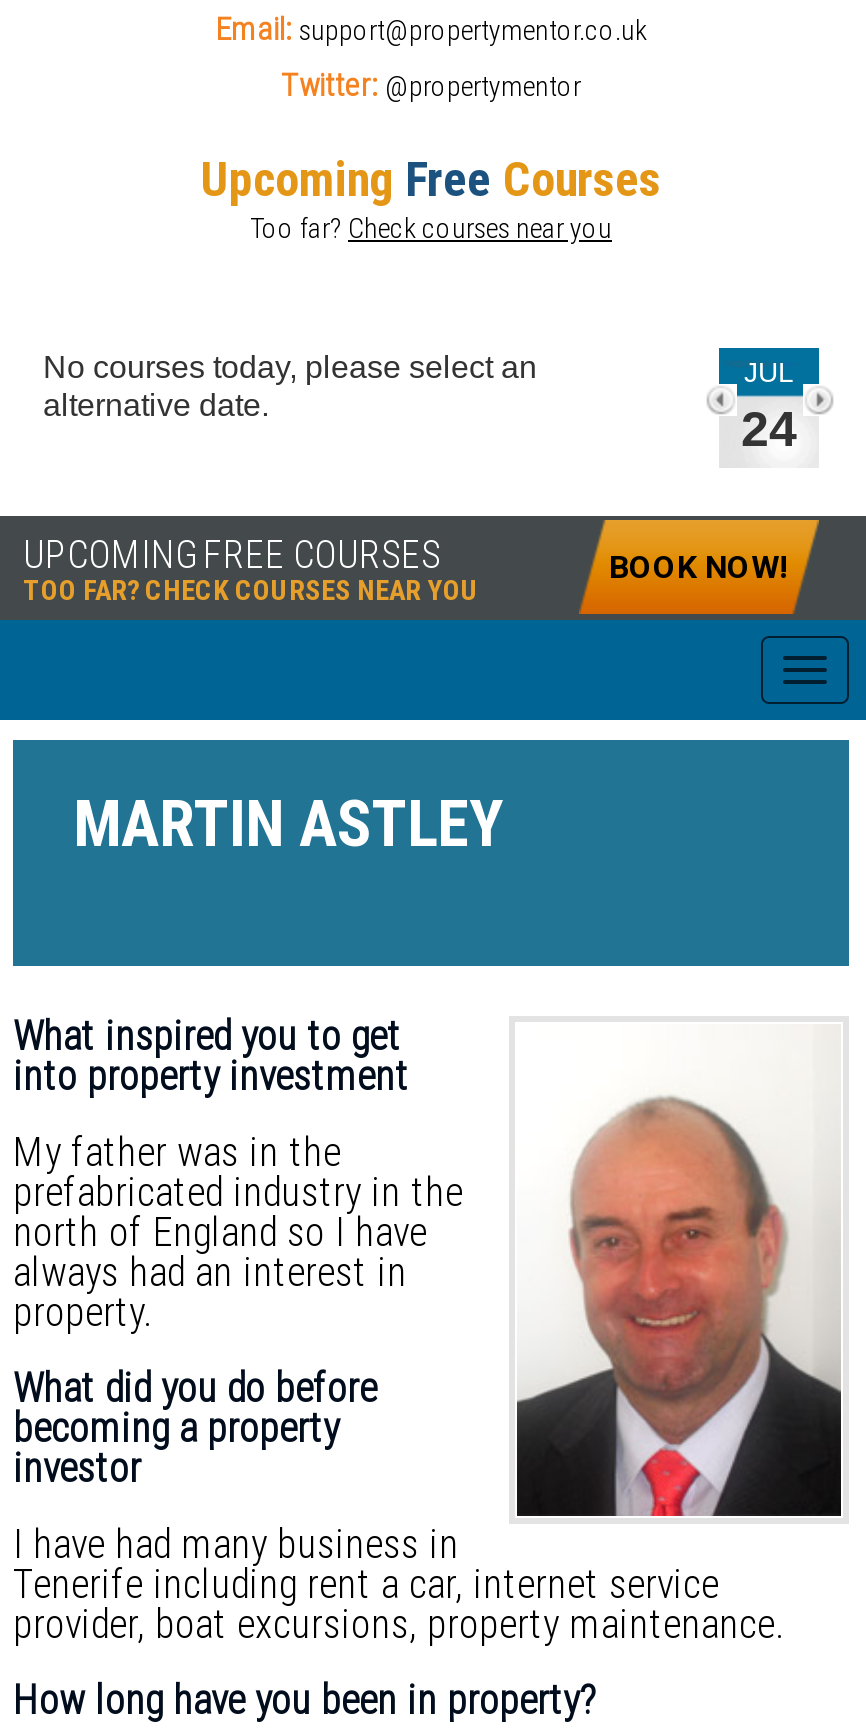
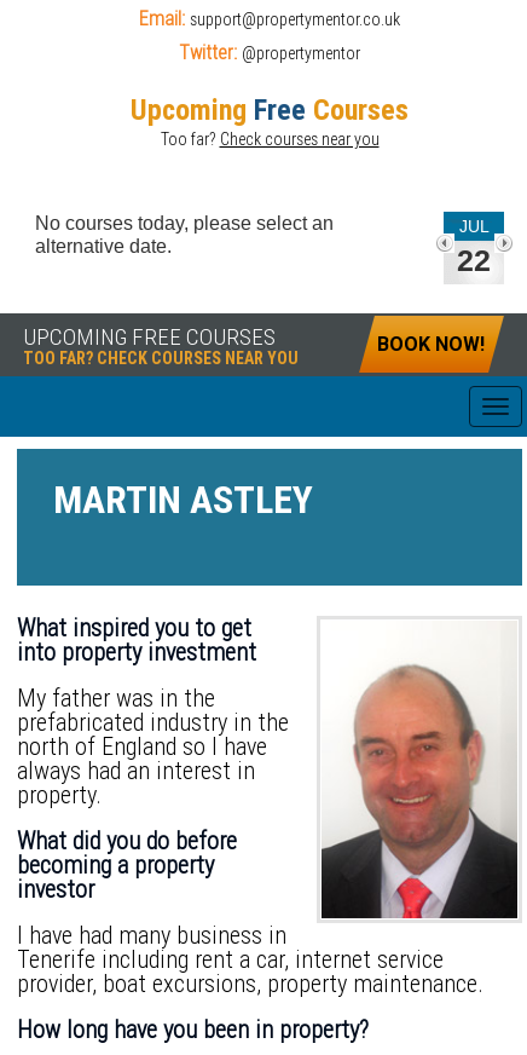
[741,400,797,456] 24 -> [457,243,491,277] 22

